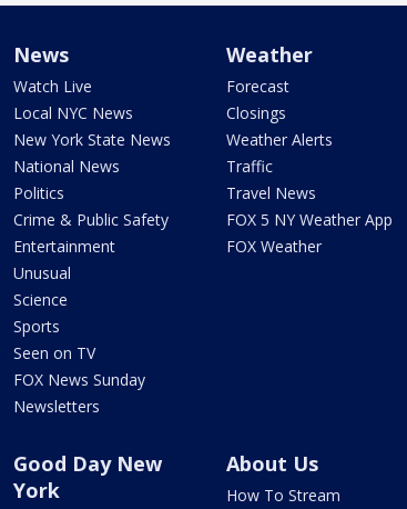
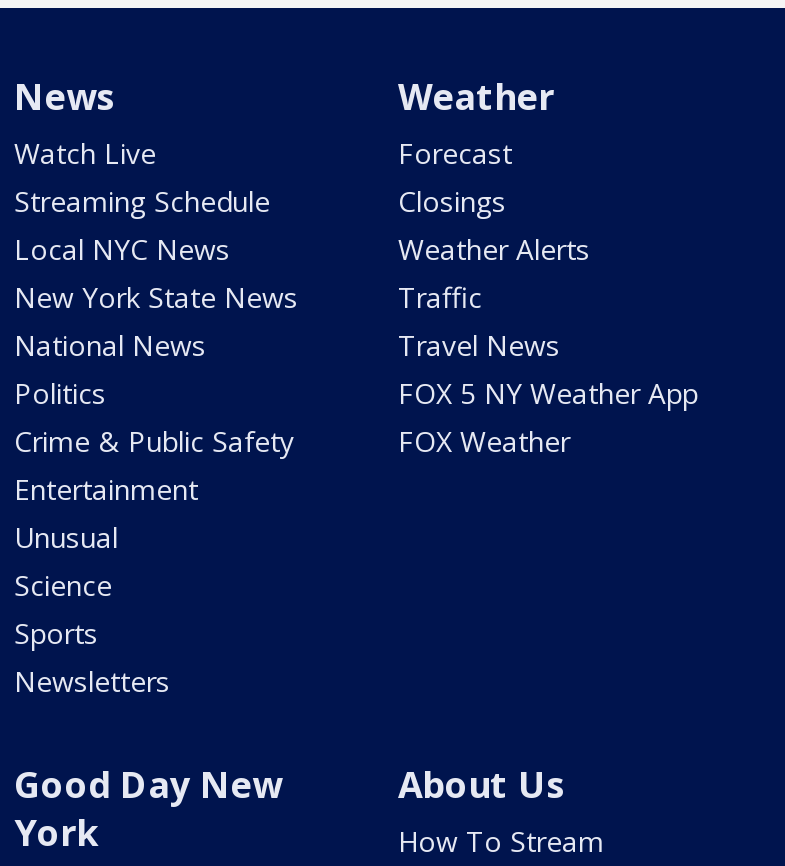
moved [13,102,171,337] -> [14,230,298,652]: Local NYC News | New York State News | National News | ... | Science | Sports
none -> [14,182,270,220] Streaming Schedule
[13,342,145,390] Seen on TV | FOX News Sunday -> none

